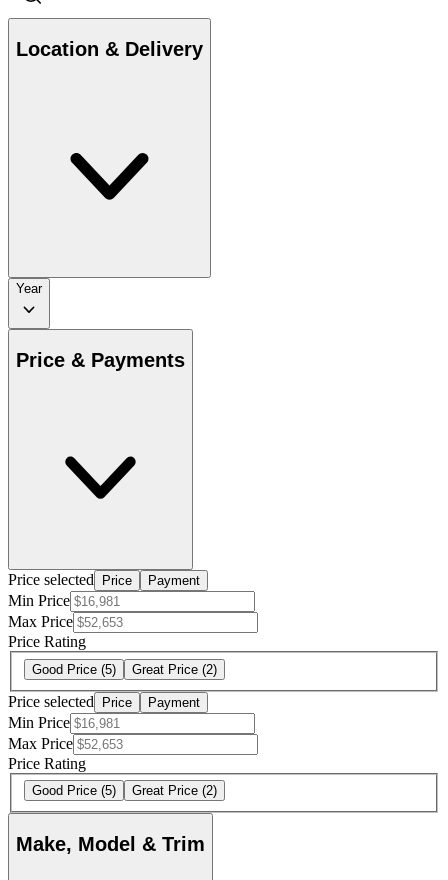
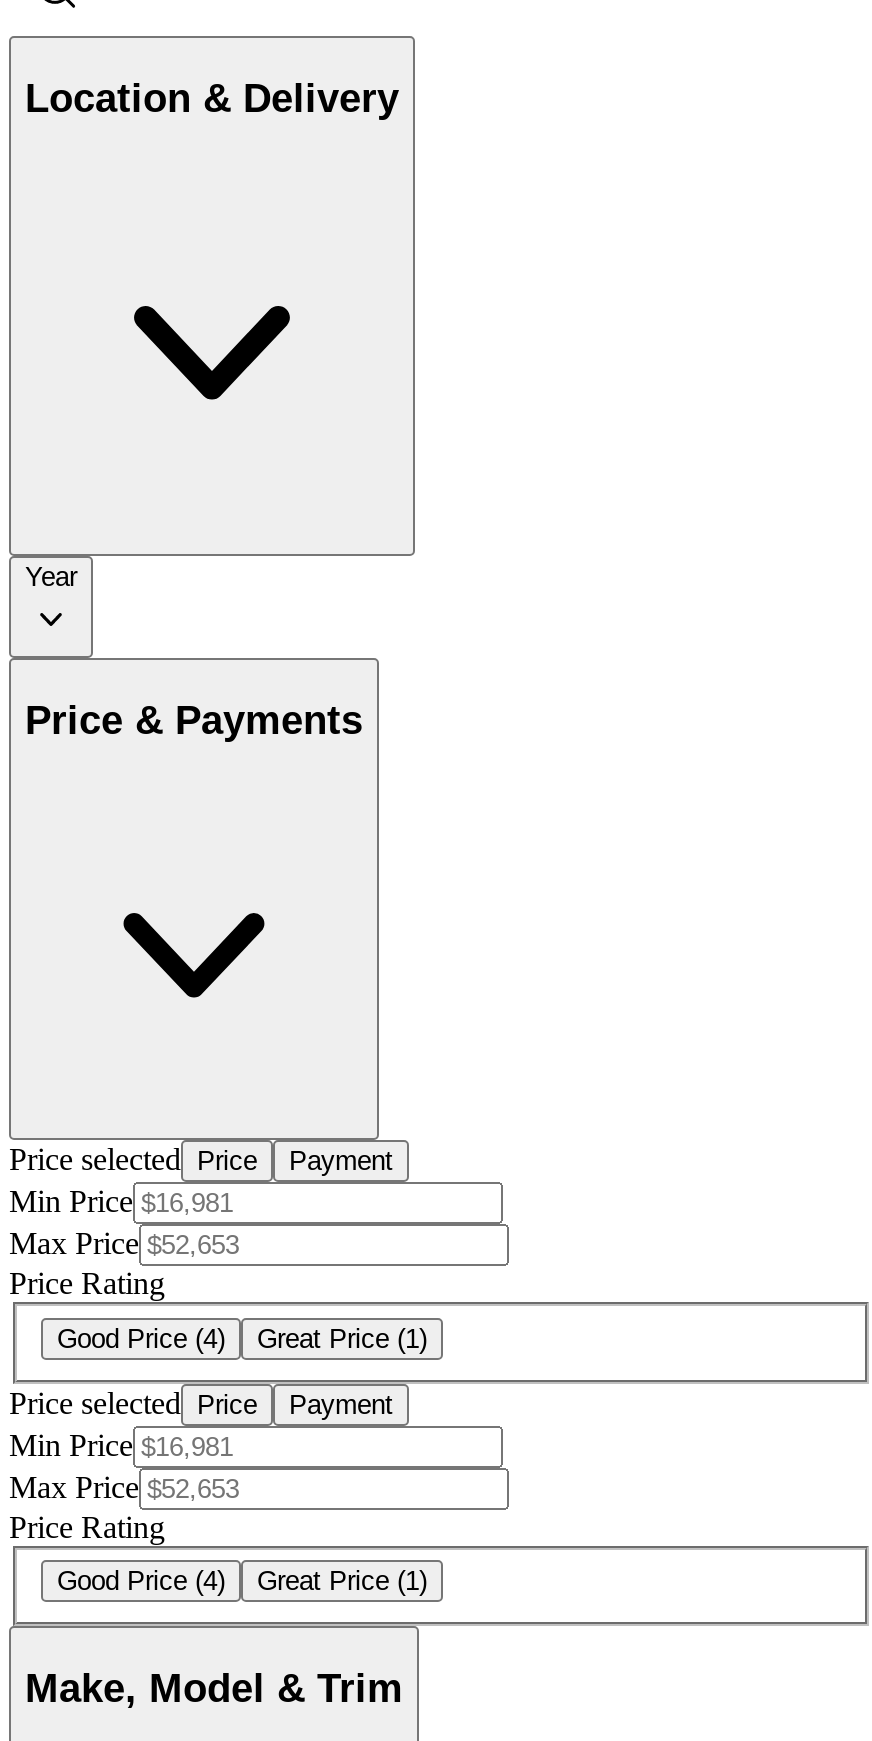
[32,662,116,677] Good Price (5) -> [57,1324,225,1354] Good Price (4)
[132,662,217,677] Great Price (2) -> [257,1324,427,1354] Great Price (1)
[32,783,116,798] Good Price (5) -> [57,1567,225,1597] Good Price (4)
[132,783,217,798] Great Price (2) -> [257,1567,427,1597] Great Price (1)

